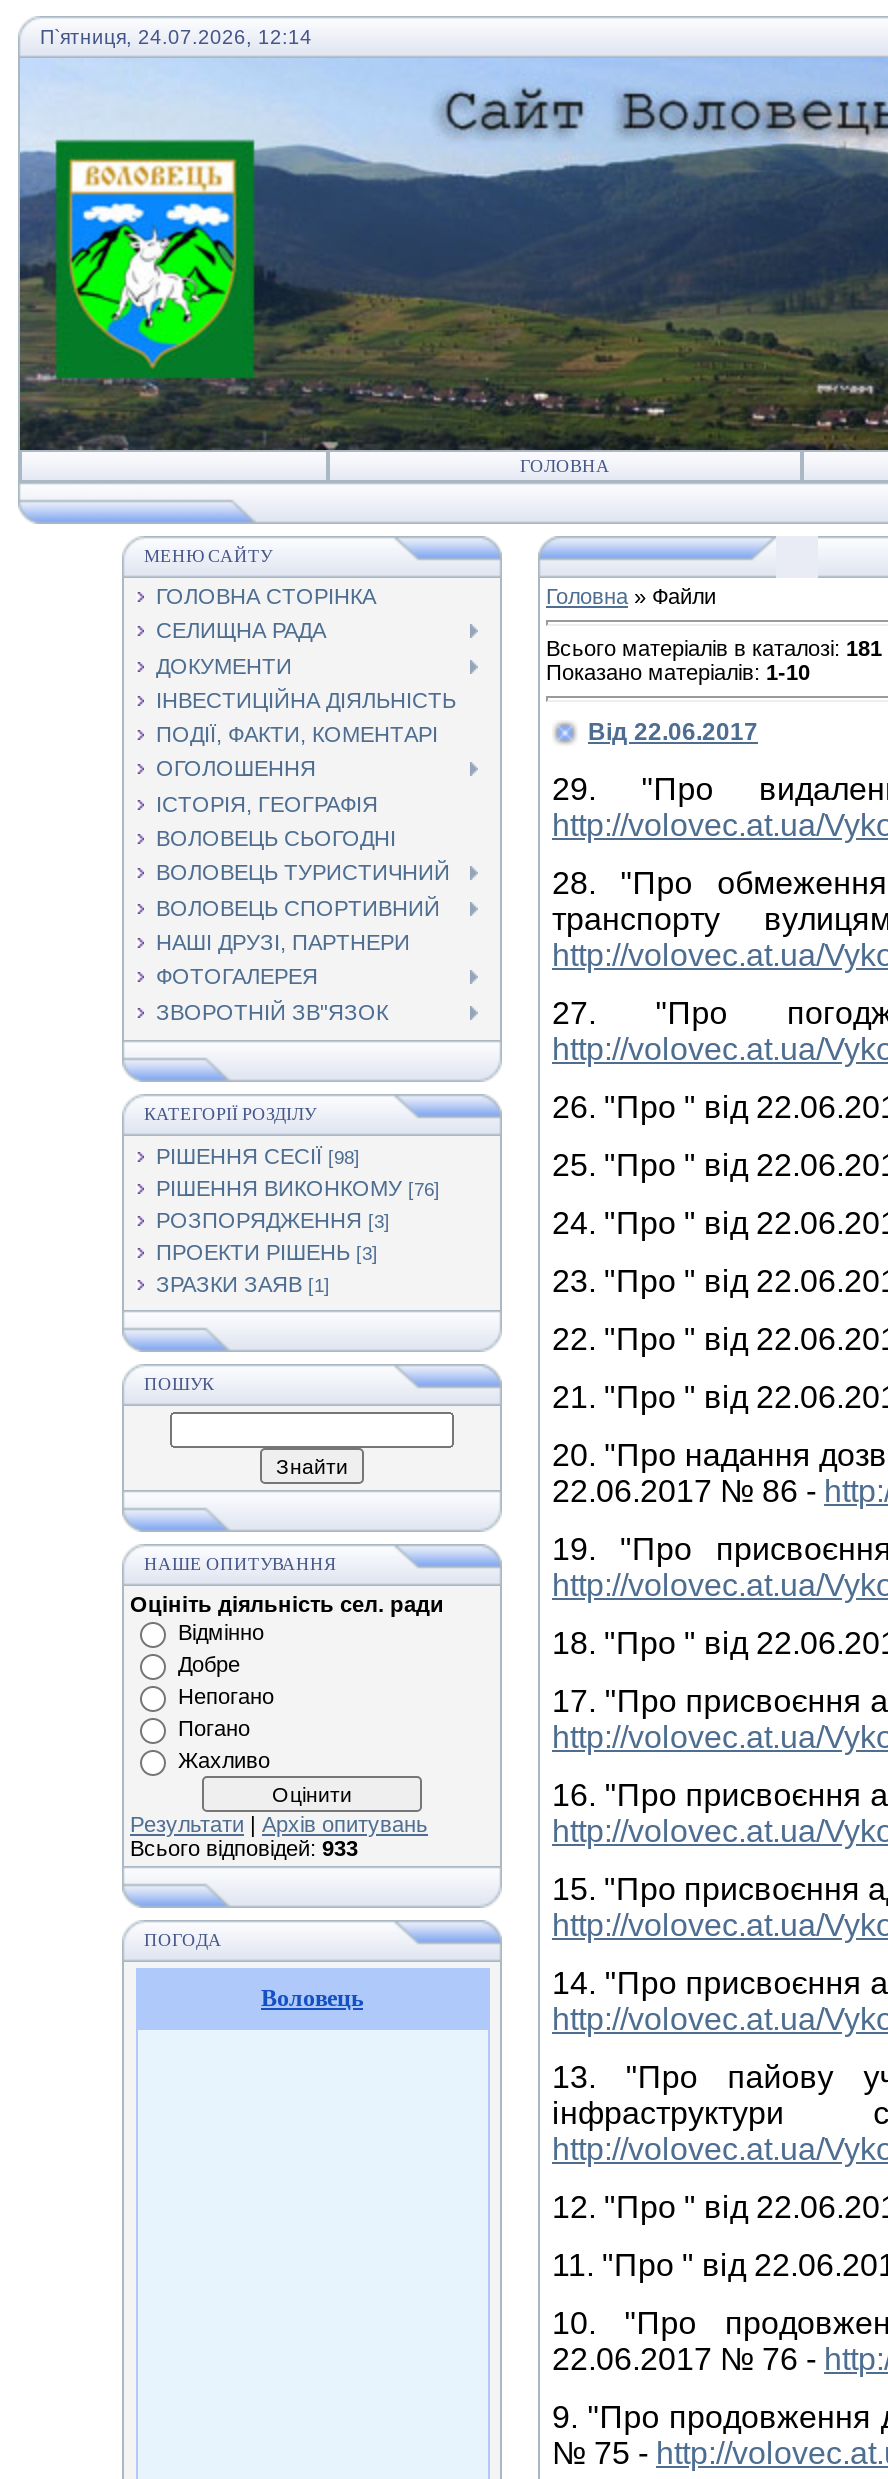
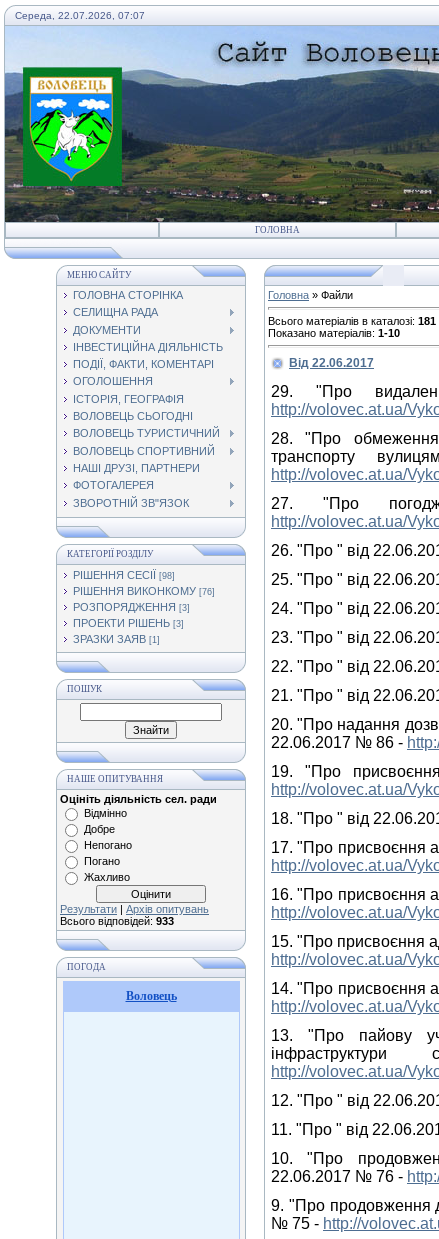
[40,26,312,48] П`ятниця, 24.07.2026, 12:14 -> [15,10,145,21] Середа, 22.07.2026, 07:07

